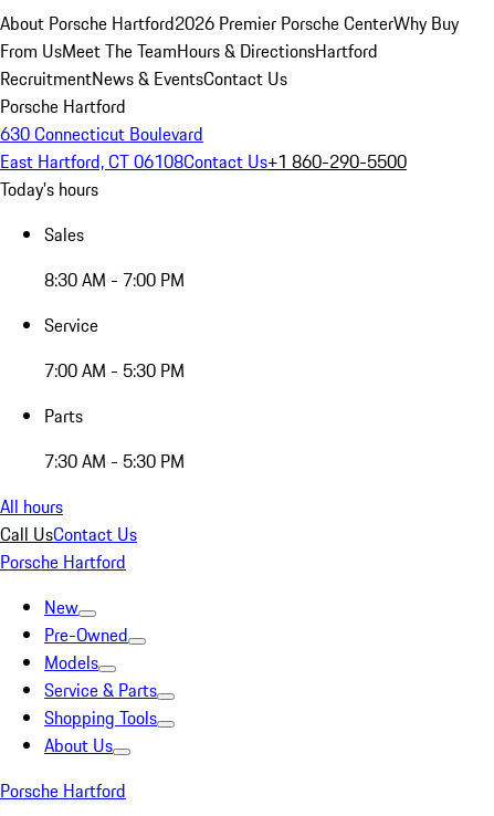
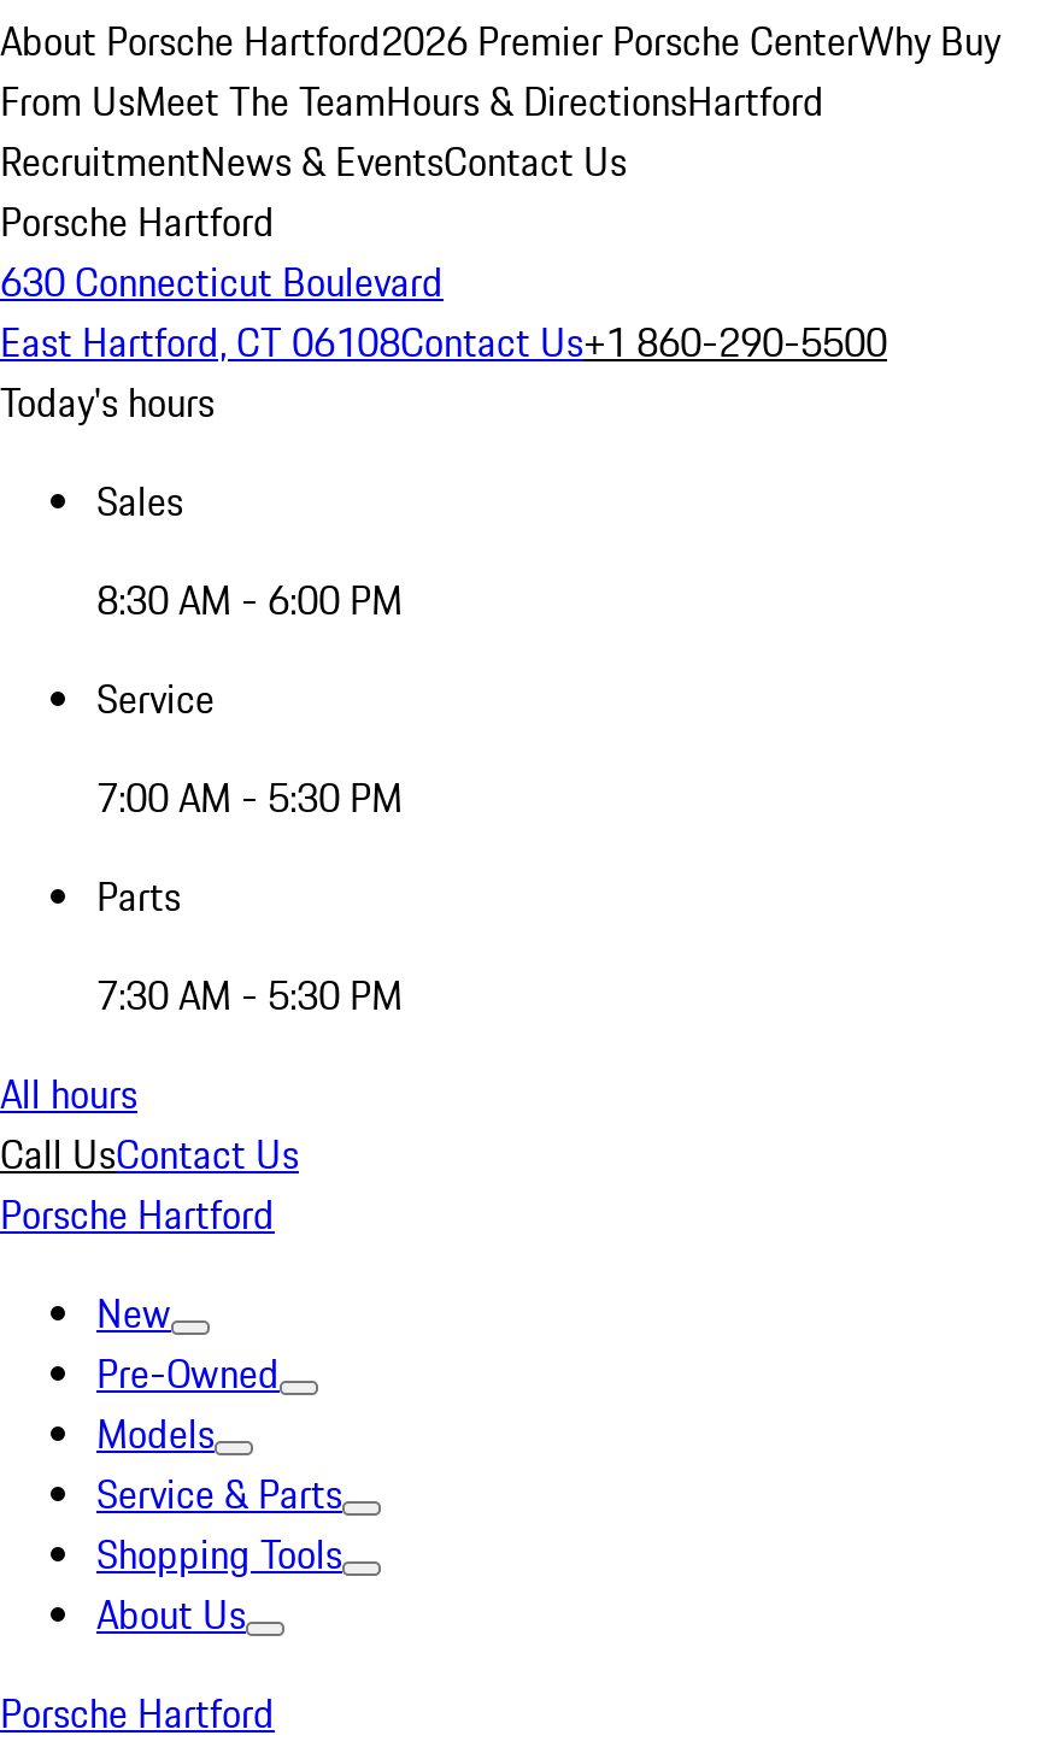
[44,266,185,293] 8:30 AM - 7:00 PM -> [96,571,403,629] 8:30 AM - 6:00 PM

